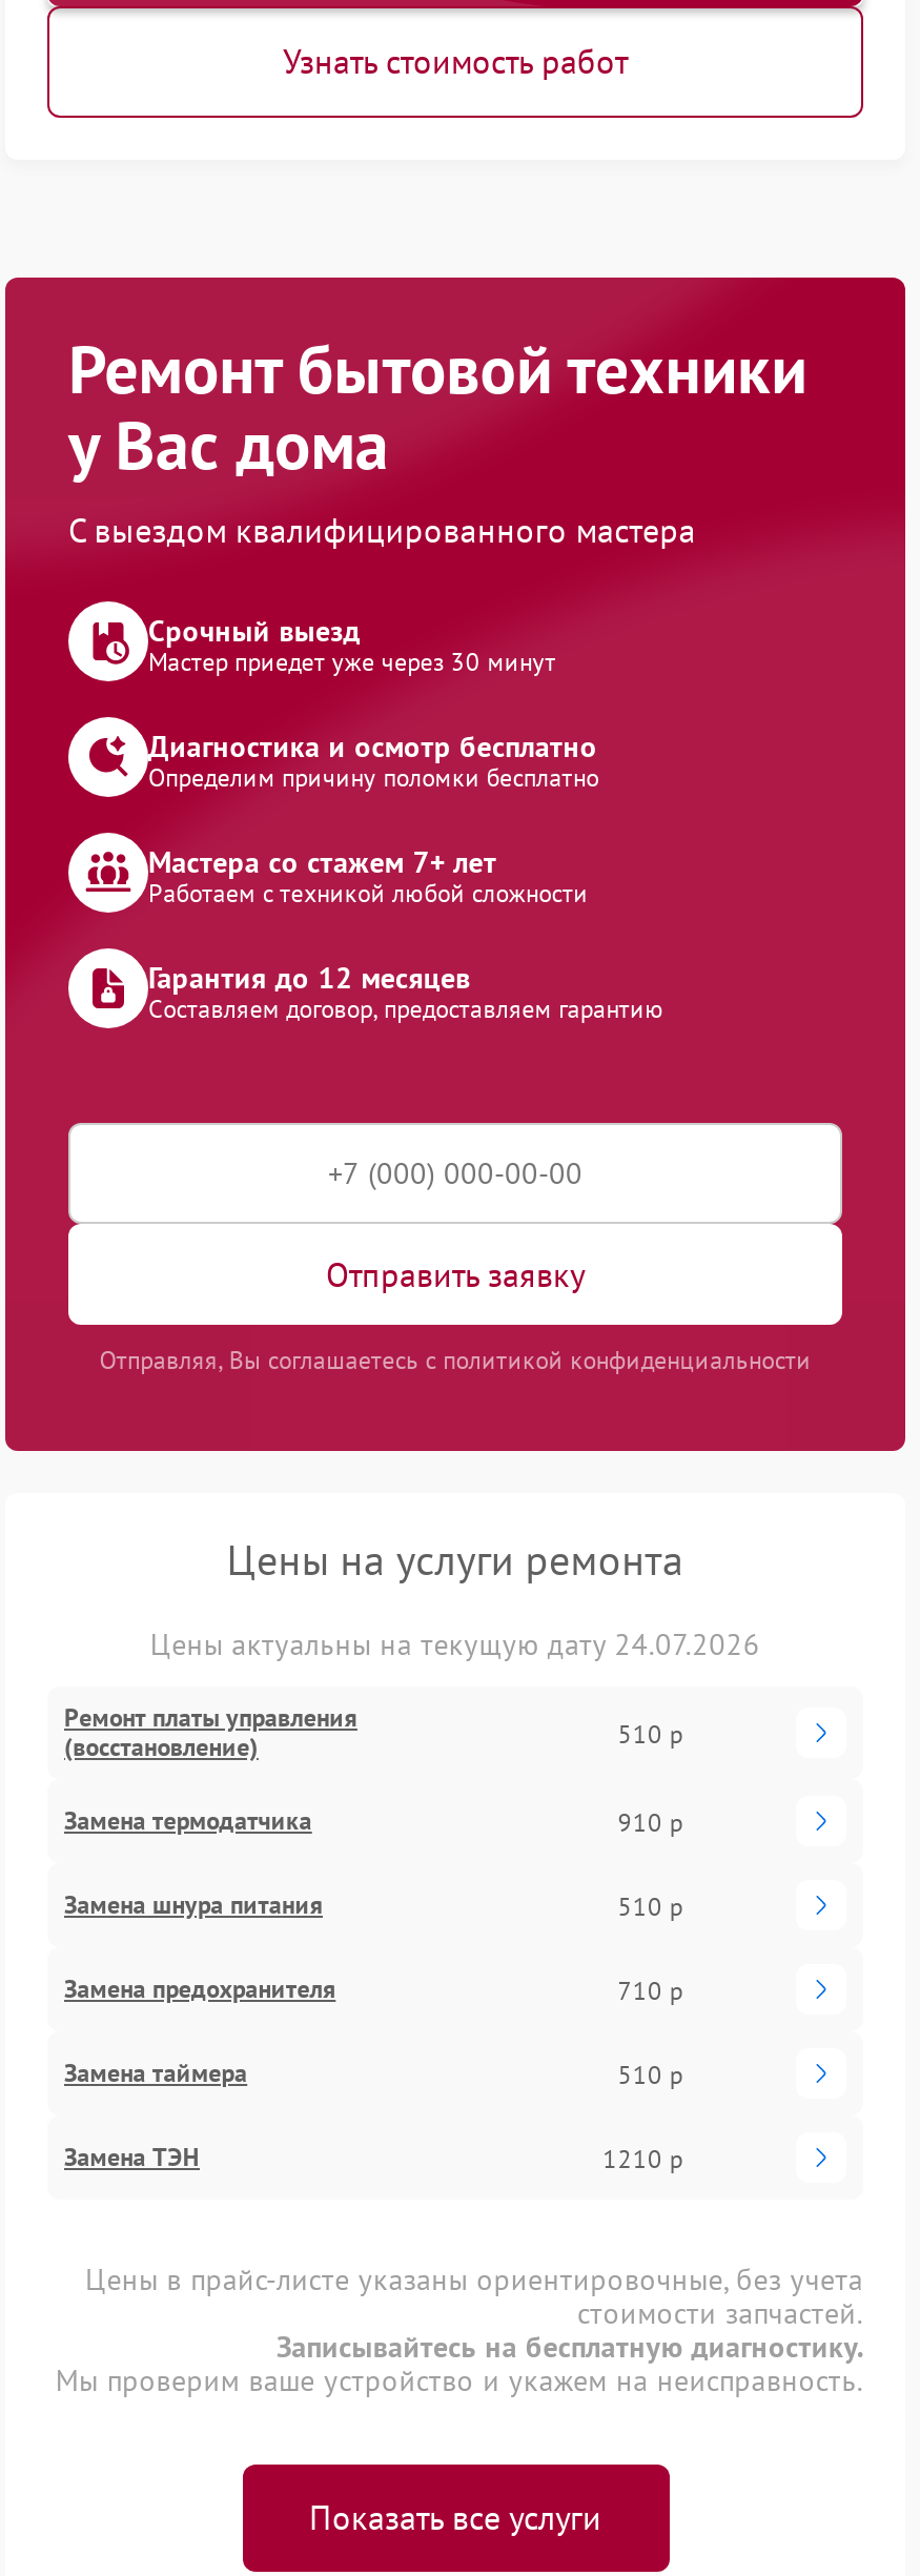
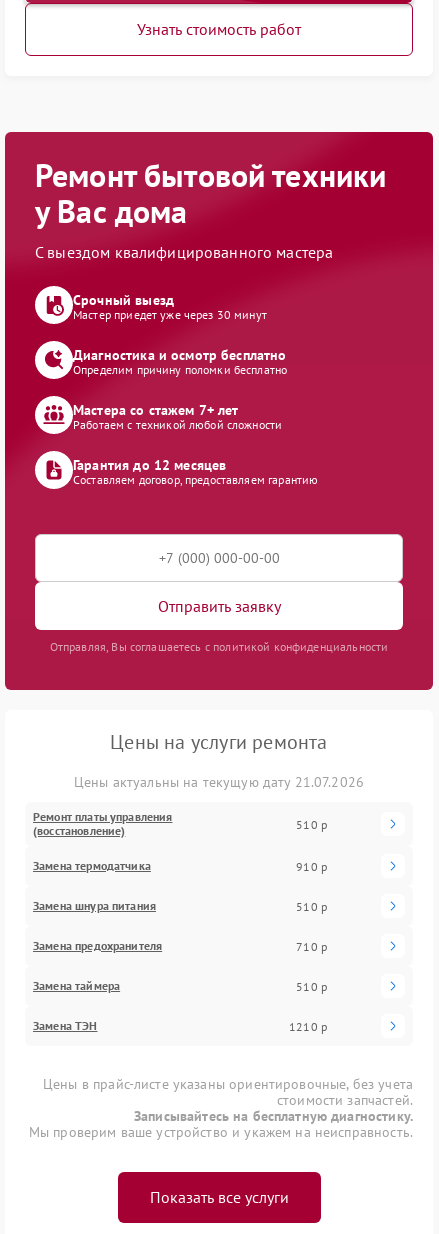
[150,1626,760,1663] Цены актуальны на текущую дату 24.07.2026 -> [74,773,364,791] Цены актуальны на текущую дату 21.07.2026

